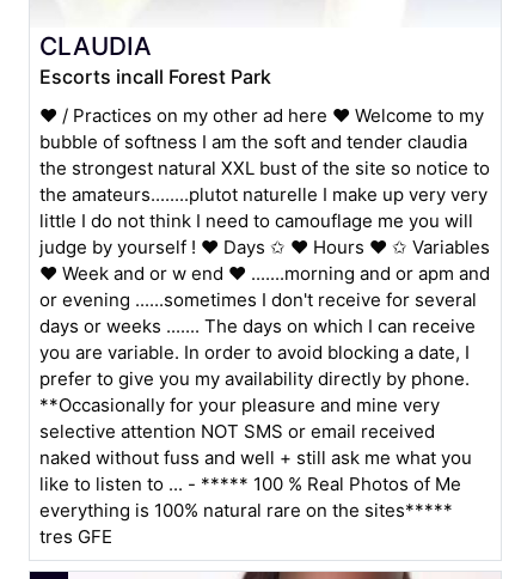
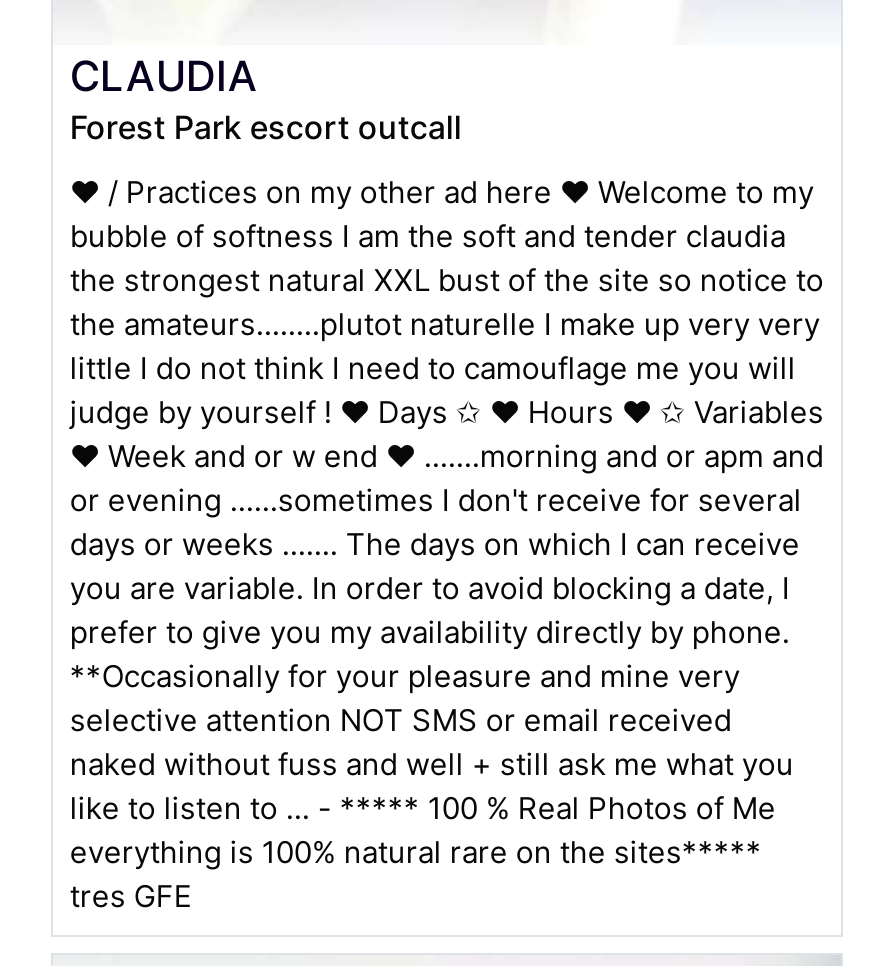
[40,64,272,88] Escorts incall Forest Park -> [70,107,462,147] Forest Park escort outcall

